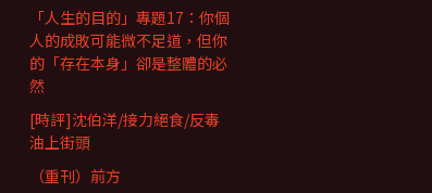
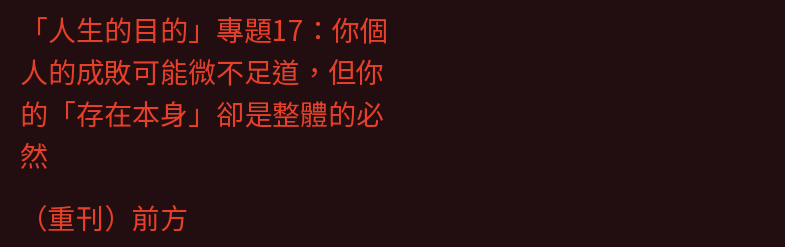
[29,108,220,153] [時評]沈伯洋/接力絕食/反毒 | 油上街頭 -> none

